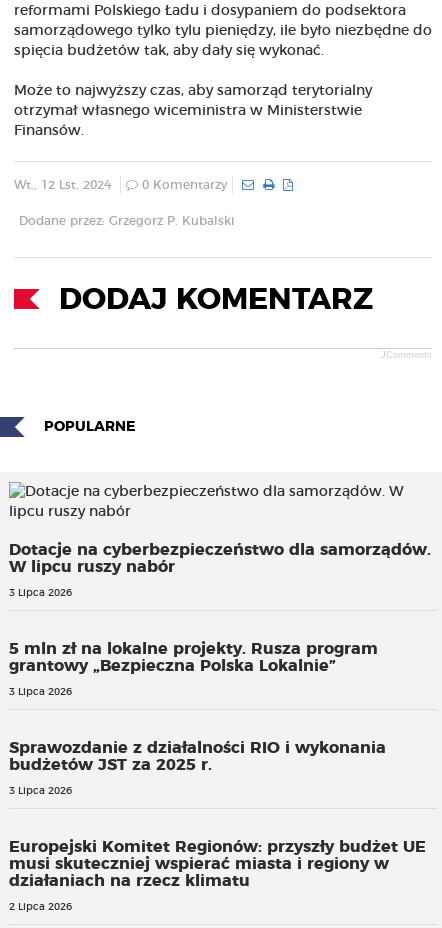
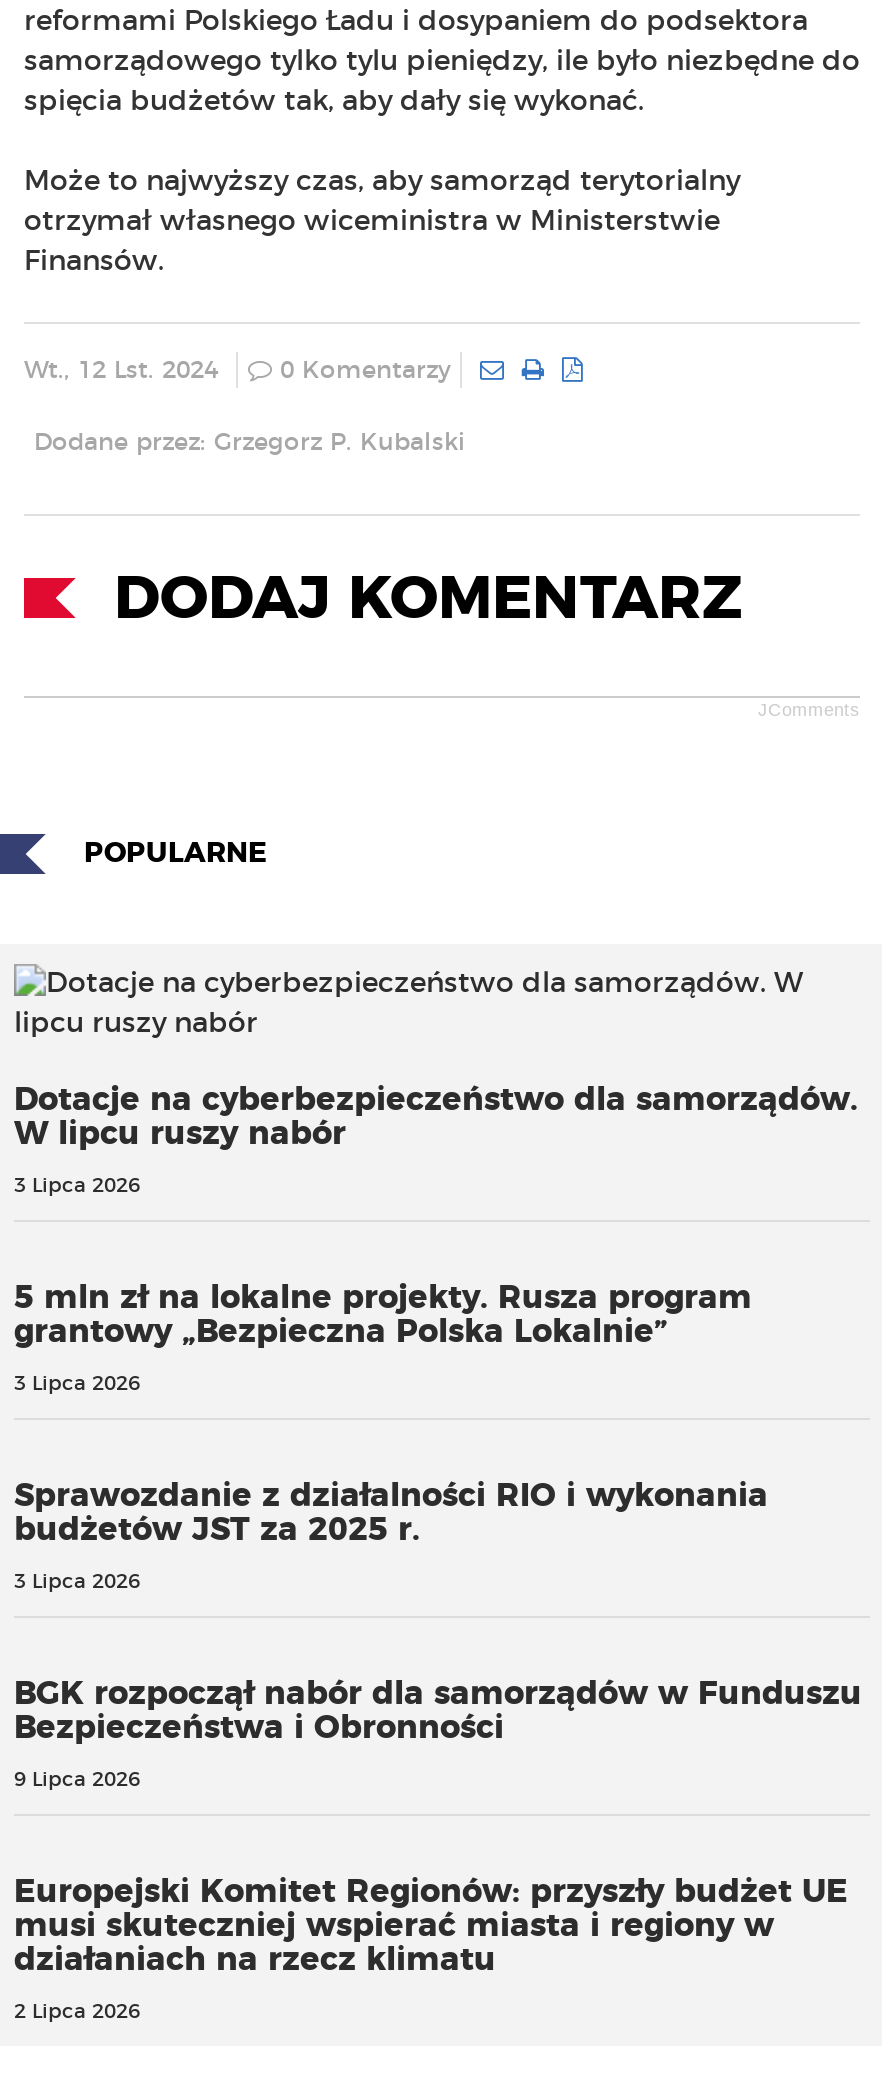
none -> [14,1678,862,1790] BGK rozpoczął nabór dla samorządów w Funduszu | Bezpieczeństwa i Obronności | 9 Lipca 2026

